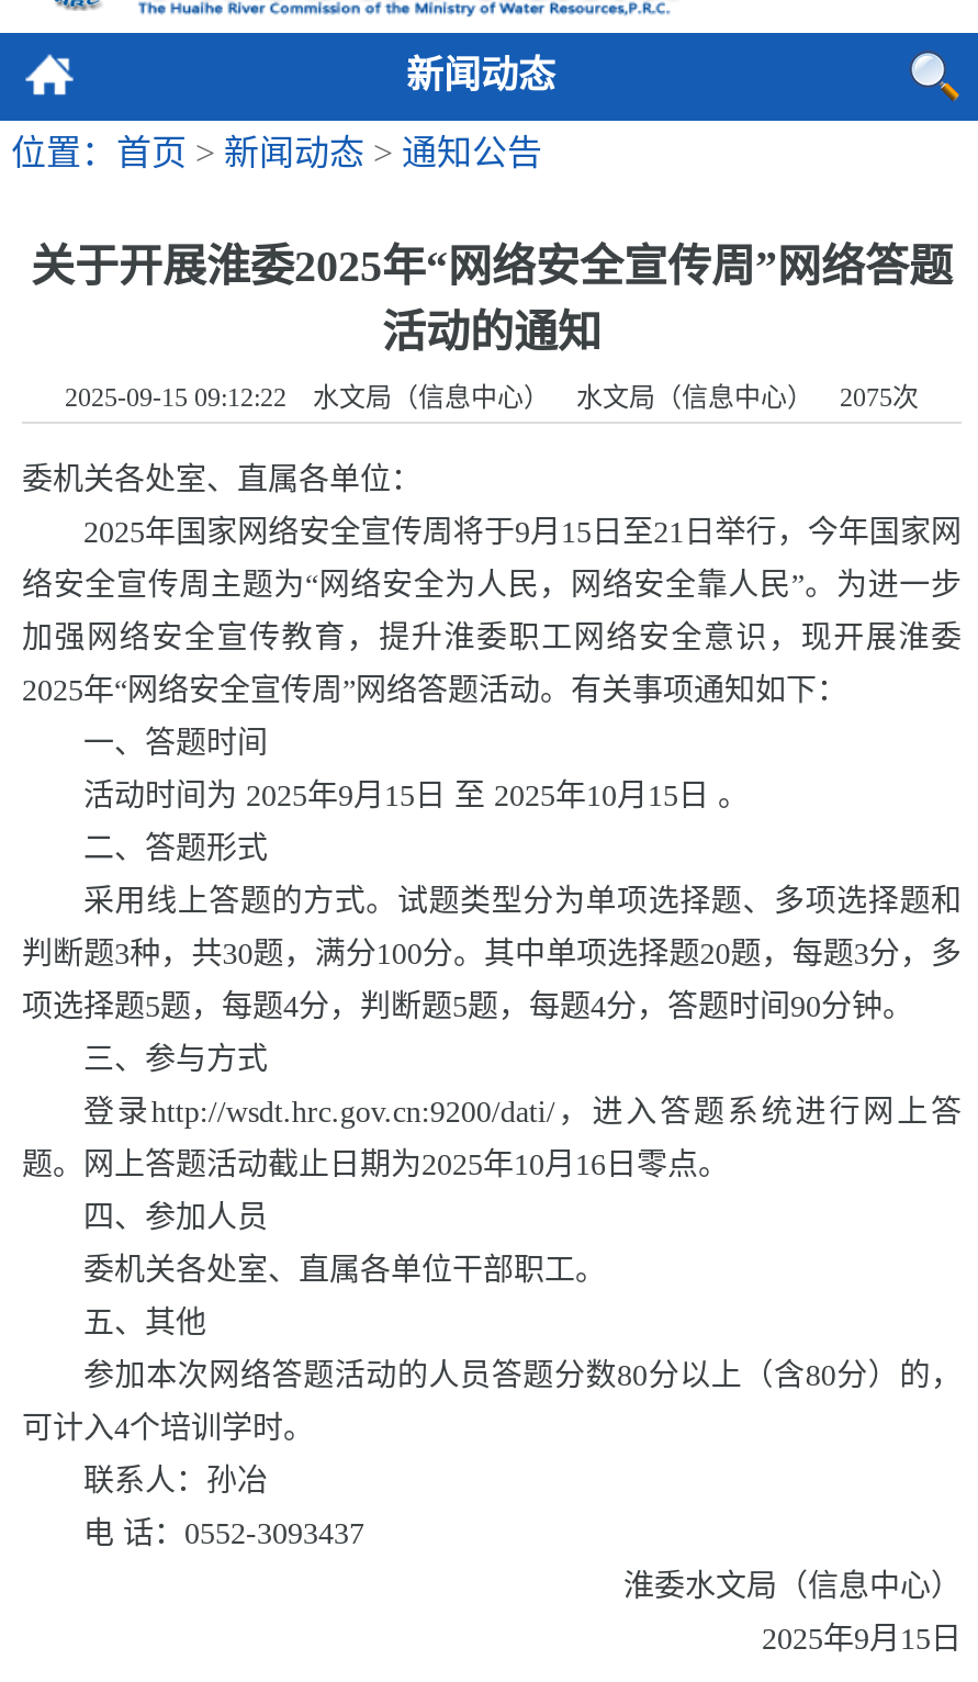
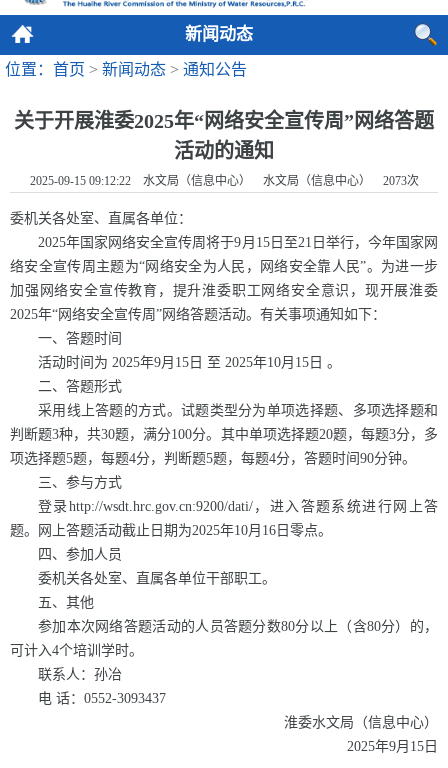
[65,383,919,413] 2025-09-15 09:12:22 水文局（信息中心） 水文局（信息中心）2075次 -> [29,174,418,188] 2025-09-15 09:12:22 水文局（信息中心） 水文局（信息中心）2073次

